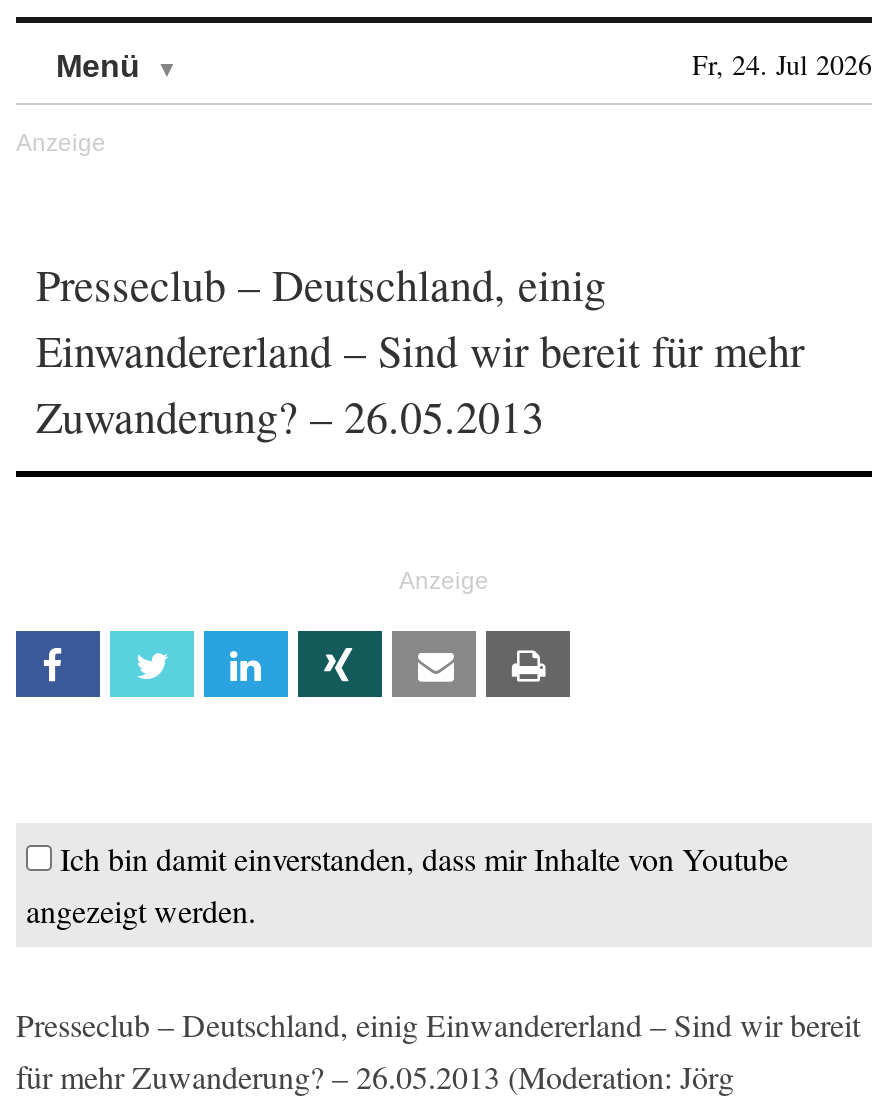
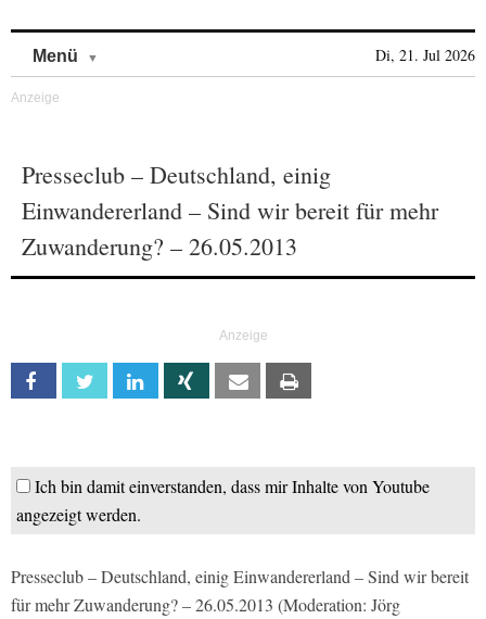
[692,45,872,83] Fr, 24. Jul 2026 -> [375,45,475,65] Di, 21. Jul 2026

